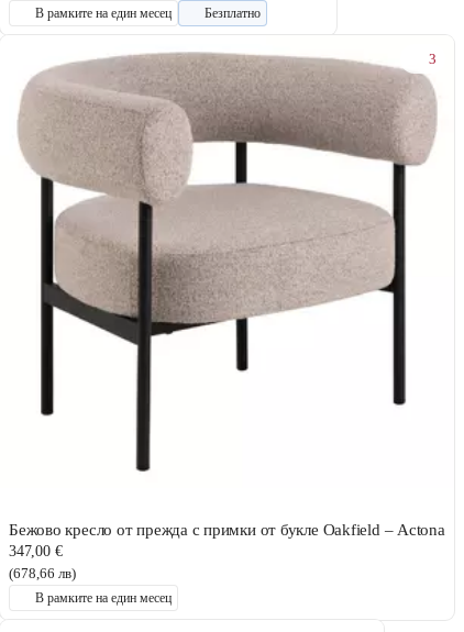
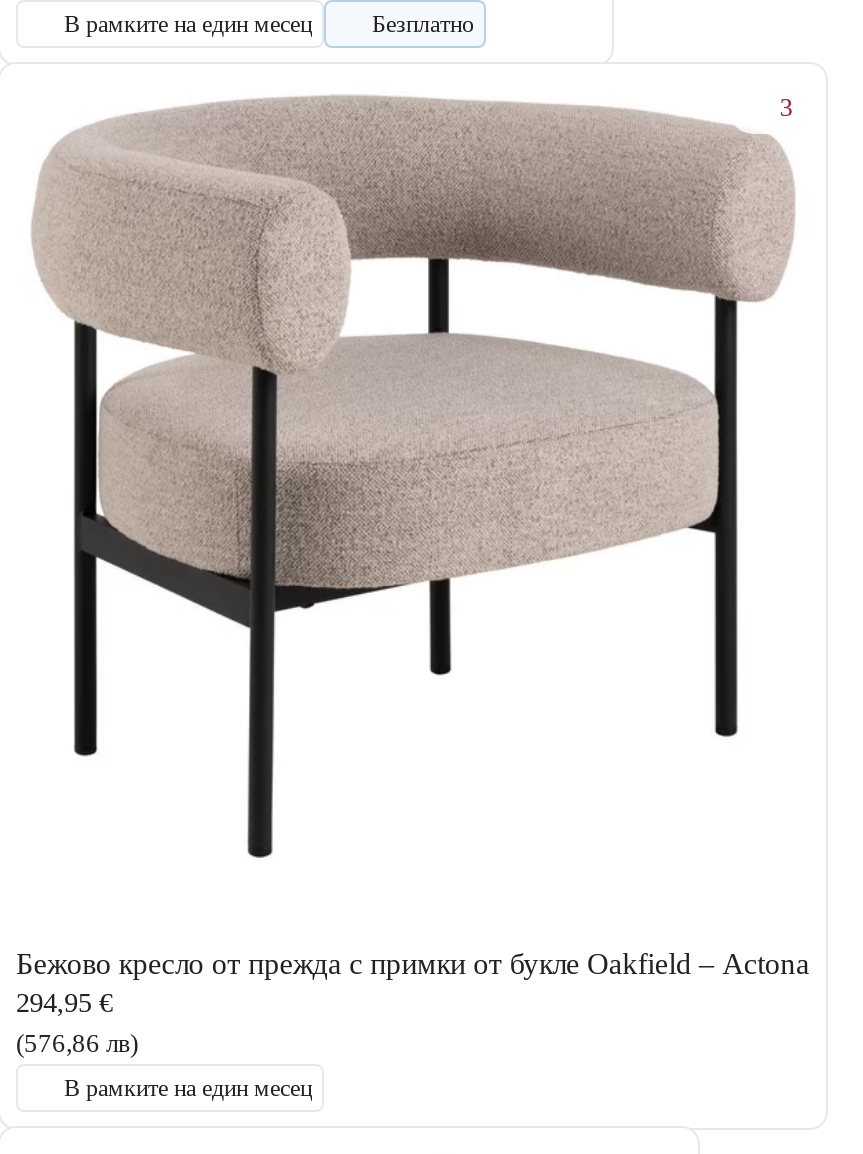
[9,543,62,560] 347,00 € -> [16,989,113,1019] 294,95 €
[9,565,76,582] (678,66 лв) -> [16,1029,138,1059] (576,86 лв)

